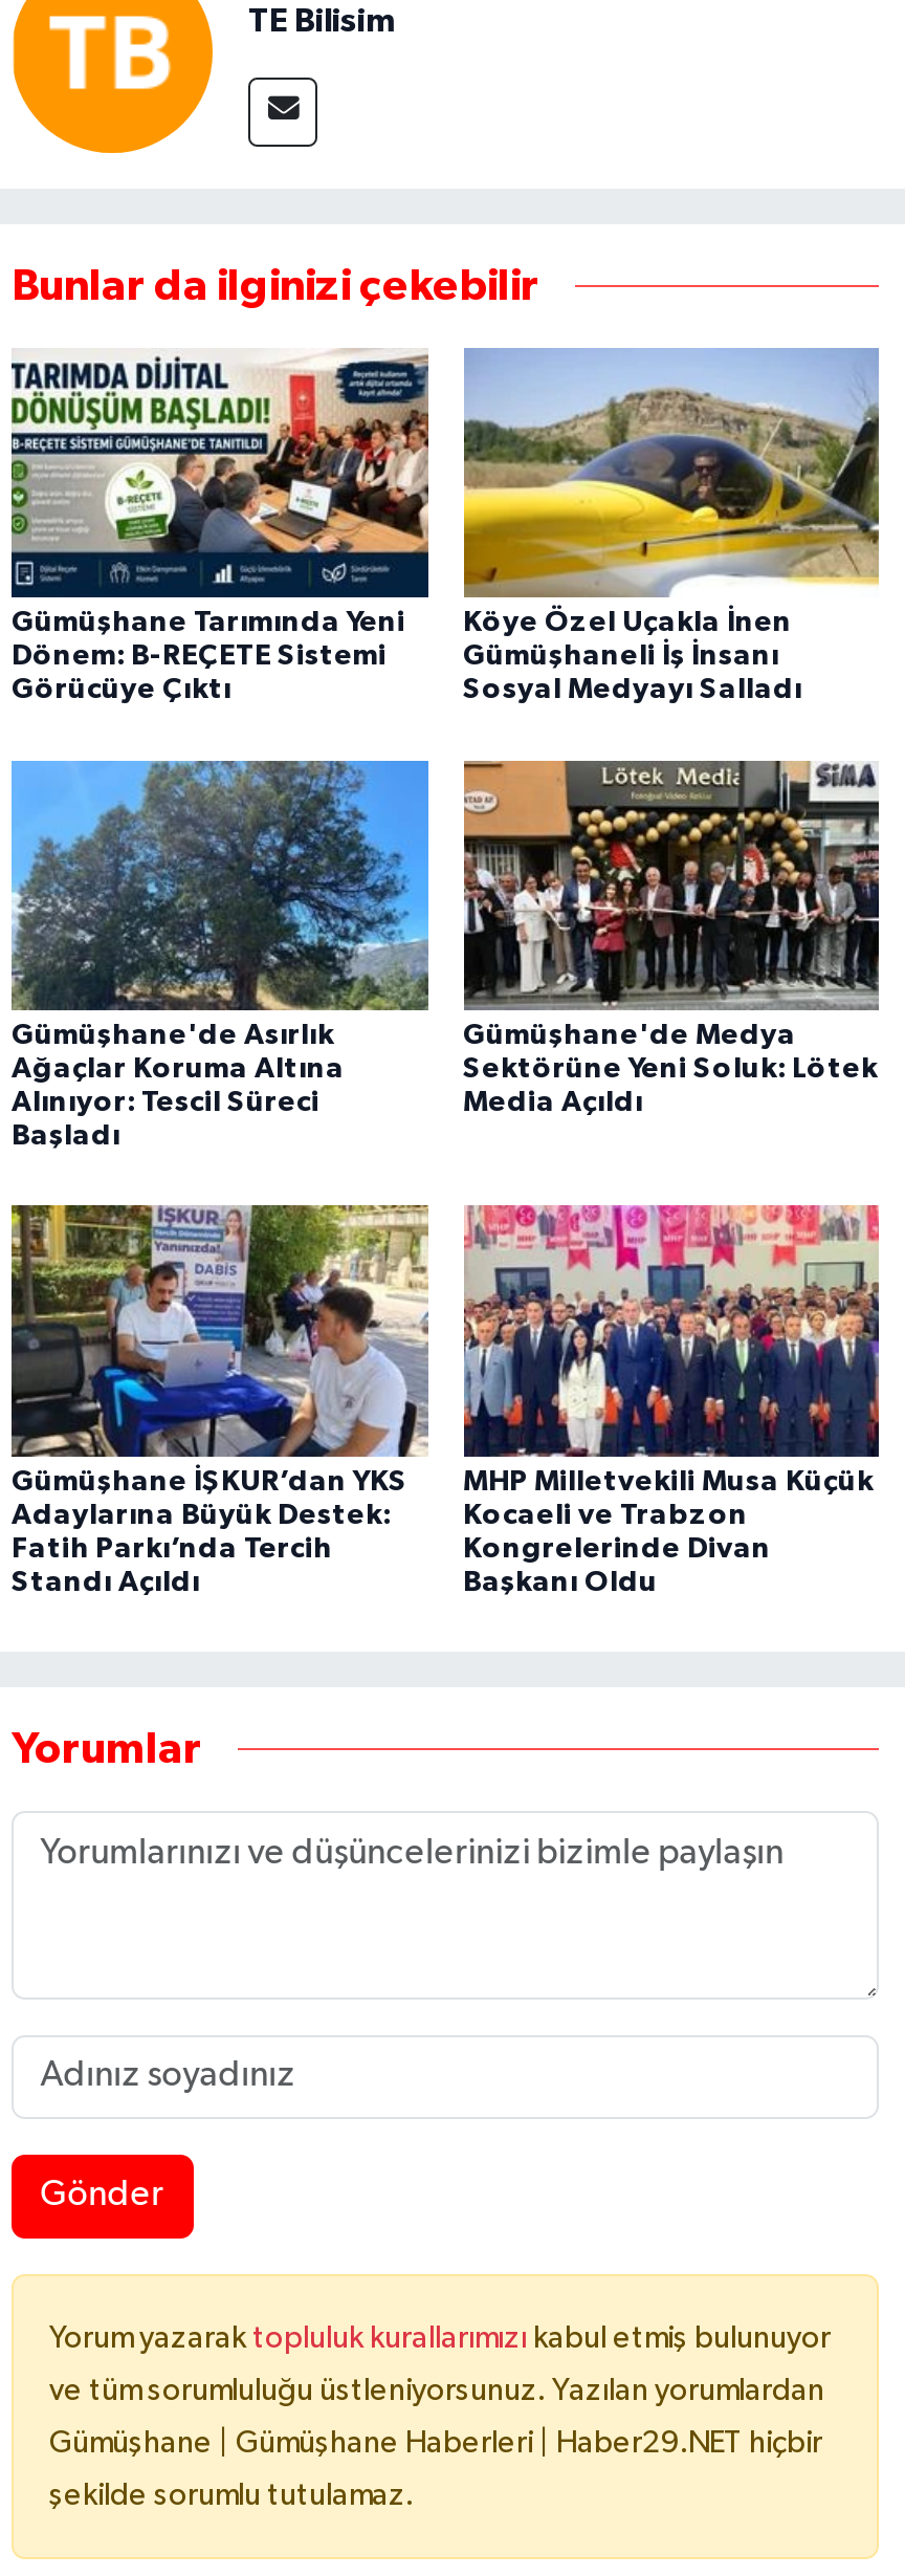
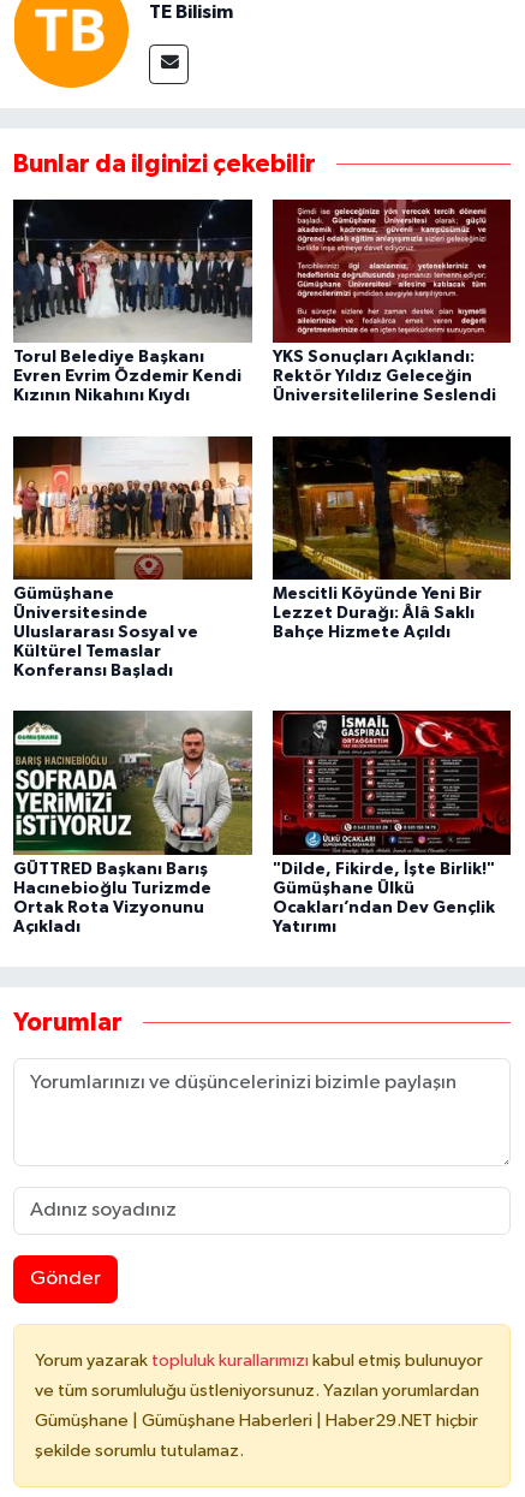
[9,348,431,704] [image] | Gümüşhane Tarımında Yeni | Dönem: B-REÇETE Sistemi | Görücüye Çıktı -> [12,198,253,404] [image] | Torul Belediye Başkanı | Evren Evrim Özdemir Kendi | Kızının Nikahını Kıydı
[462,348,881,704] [image] | Köye Özel Uçakla İnen | Gümüşhaneli İş İnsanı | Sosyal Medyayı Salladı -> [272,198,512,404] [image] | YKS Sonuçları Açıklandı: | Rektör Yıldız Geleceğin | Üniversitelilerine Seslendi
[9,759,431,1151] [image] | Gümüşhane'de Asırlık | Ağaçlar Koruma Altına | Alınıyor: Tescil Süreci | Başladı -> [12,435,253,679] [image] | Gümüşhane | Üniversitesinde | Uluslararası Sosyal ve | Kültürel Temaslar | Konferansı Başladı
[462,759,881,1117] [image] | Gümüşhane'de Medya | Sektörüne Yeni Soluk: Lötek | Media Açıldı -> [272,435,512,641] [image] | Mescitli Köyünde Yeni Bir | Lezzet Durağı: Âlâ Saklı | Bahçe Hizmete Açıldı
[9,1203,428,1597] [image] | Gümüşhane İŞKUR’dan YKS | Adaylarına Büyük Destek: | Fatih Parkı’nda Tercih | Standı Açıldı -> [12,709,253,935] [image] | GÜTTRED Başkanı Barış | Hacınebioğlu Turizmde | Ortak Rota Vizyonunu | Açıkladı
[462,1203,881,1597] [image] | MHP Milletvekili Musa Küçük | Kocaeli ve Trabzon | Kongrelerinde Divan | Başkanı Oldu -> [272,709,512,935] [image] | "Dilde, Fikirde, İşte Birlik!" | Gümüşhane Ülkü | Ocakları’ndan Dev Gençlik | Yatırımı

